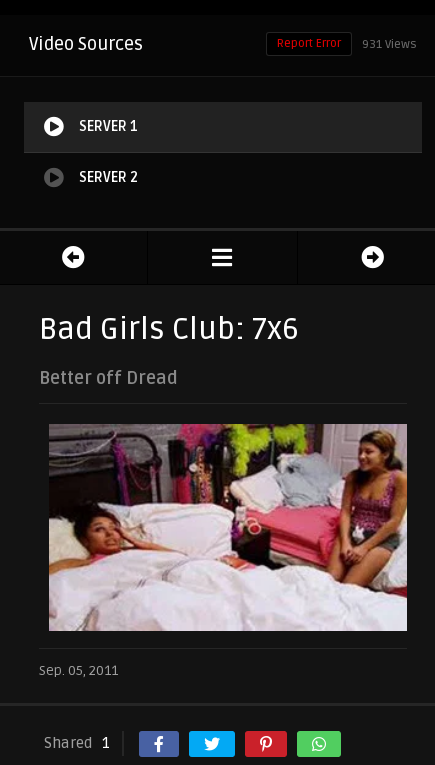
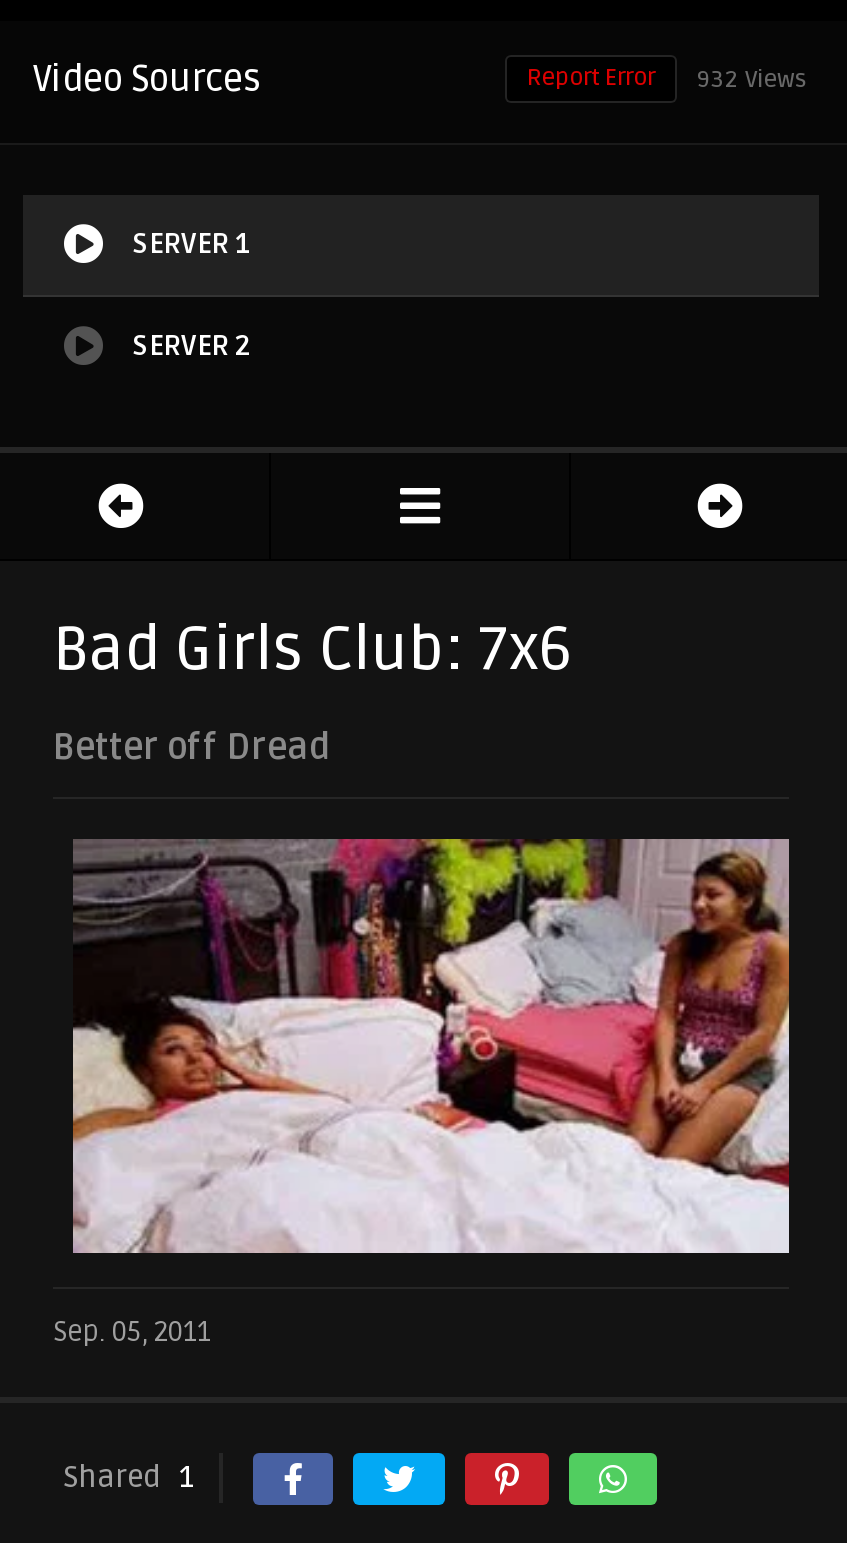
[277,36,417,52] Report Error 931 Views -> [527,63,809,95] Report Error 932 Views

